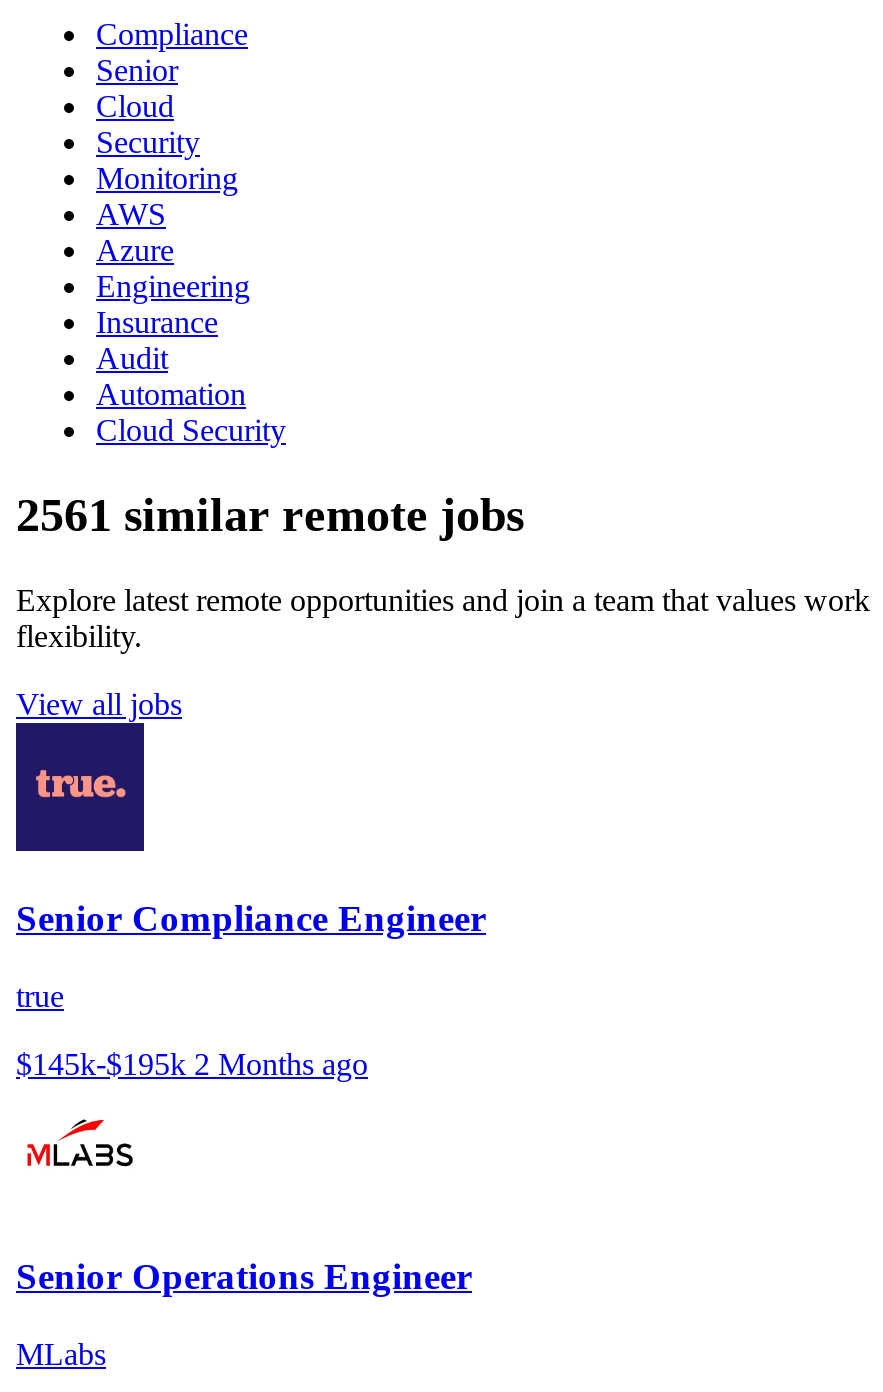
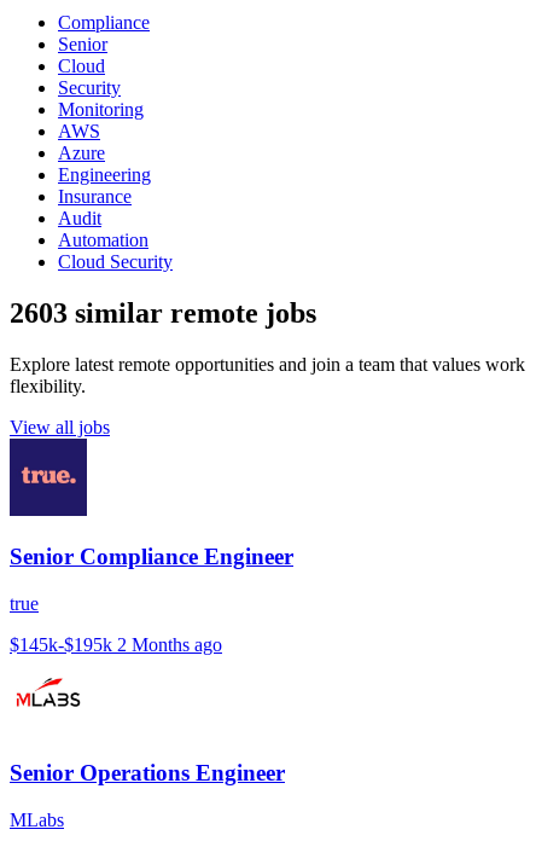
[16,489,524,541] 2561 similar remote jobs -> [10,297,316,329] 2603 similar remote jobs

